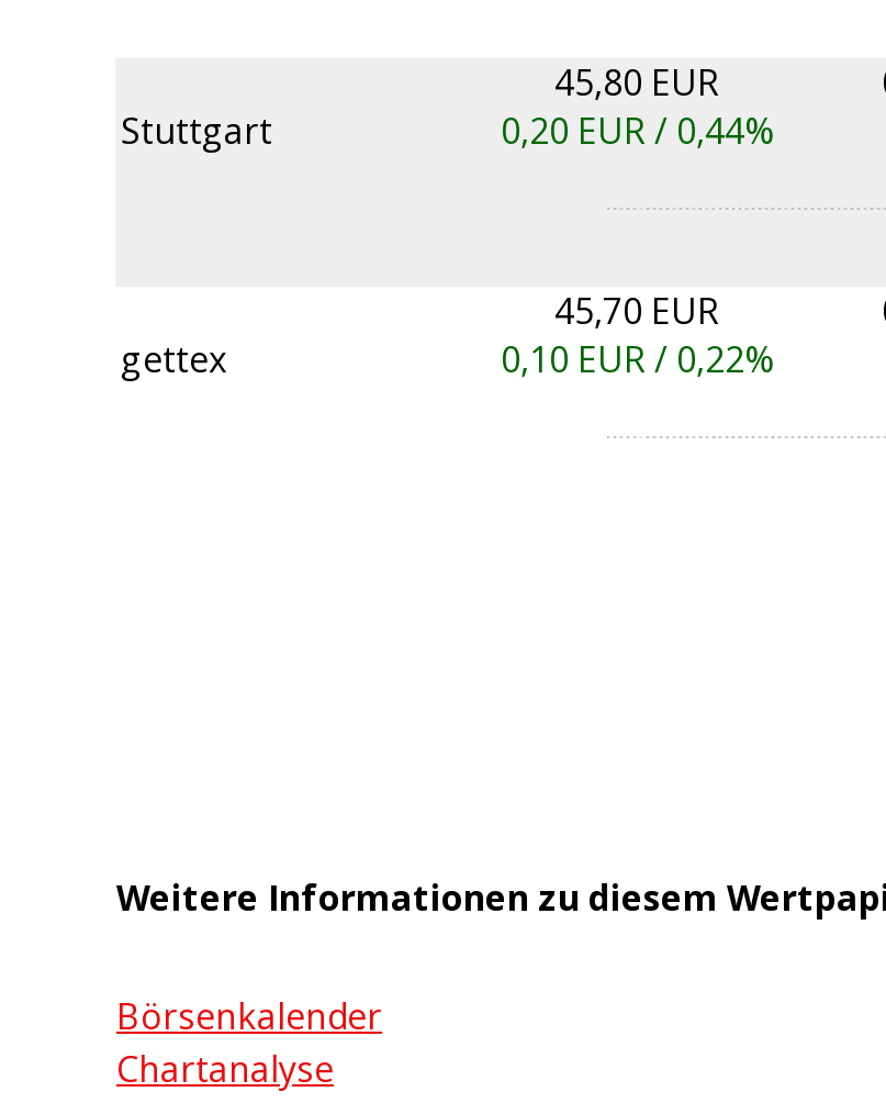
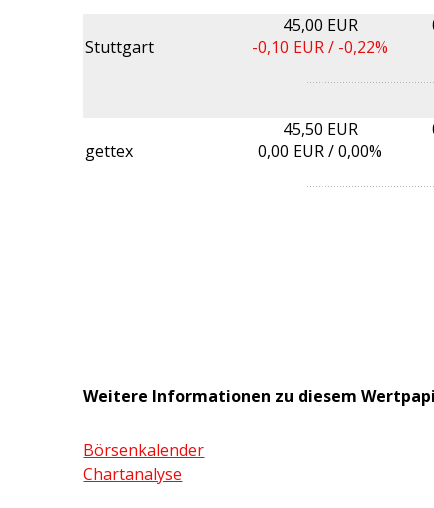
[554,58,719,107] 45,80 EUR -> [283,14,358,36] 45,00 EUR
[501,107,773,155] 0,20 EUR / 0,44% -> [252,36,388,58] -0,10 EUR / -0,22%
[554,287,719,335] 45,70 EUR -> [283,118,358,140] 45,50 EUR
[501,335,773,383] 0,10 EUR / 0,22% -> [258,140,382,162] 0,00 EUR / 0,00%

